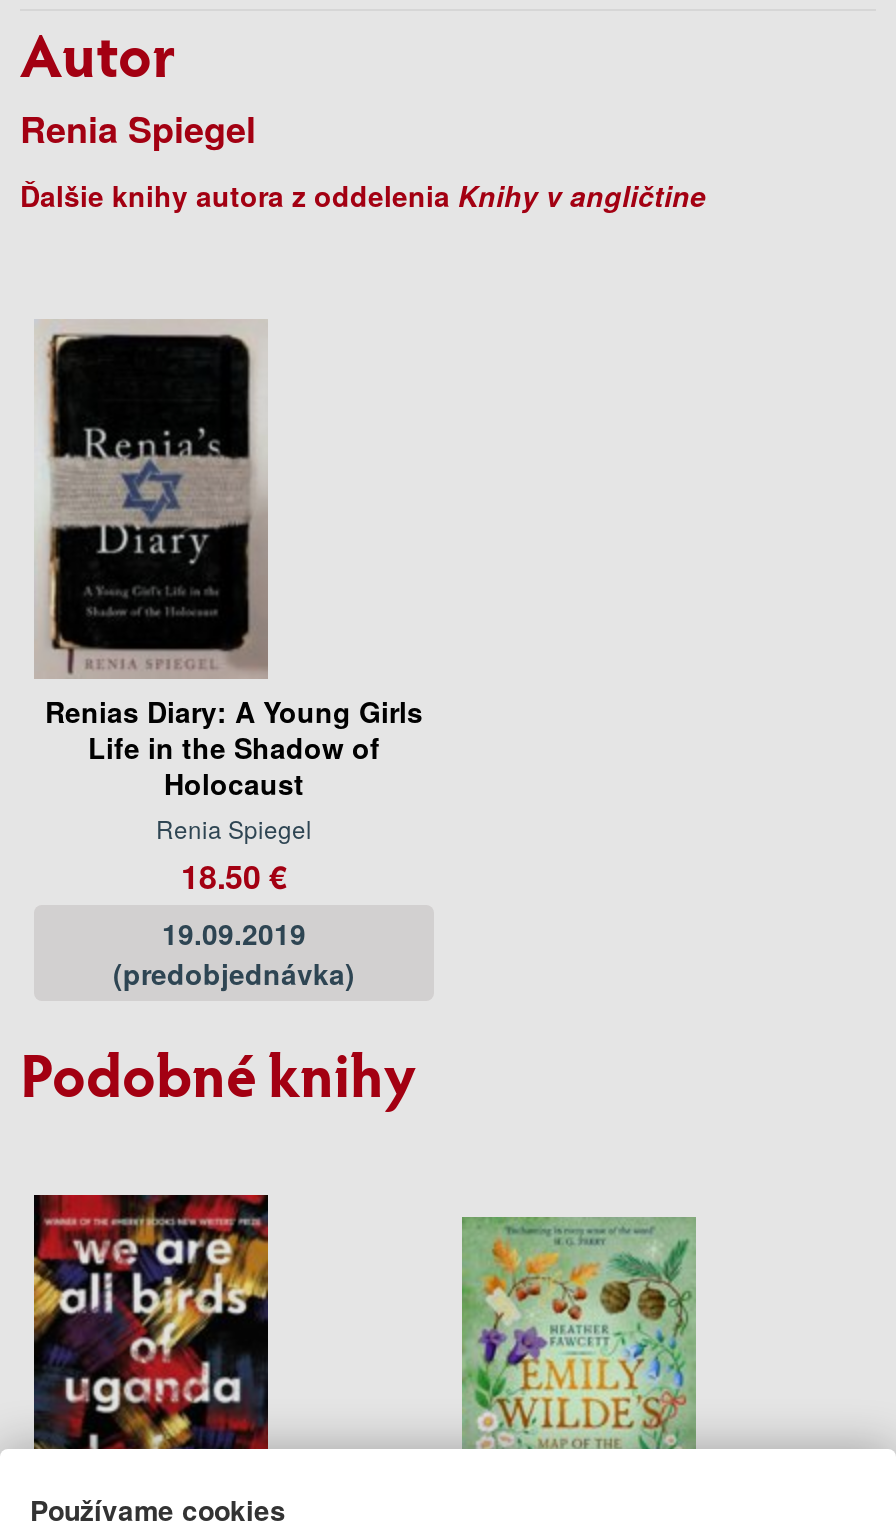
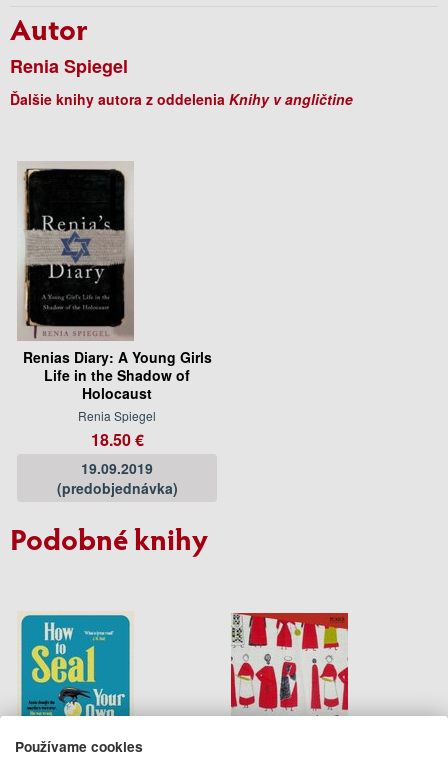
[32,1193,270,1451] [image] -> [17,599,134,717] [image]
[460,1215,696,1449] [image] -> [230,610,349,716] [image]

